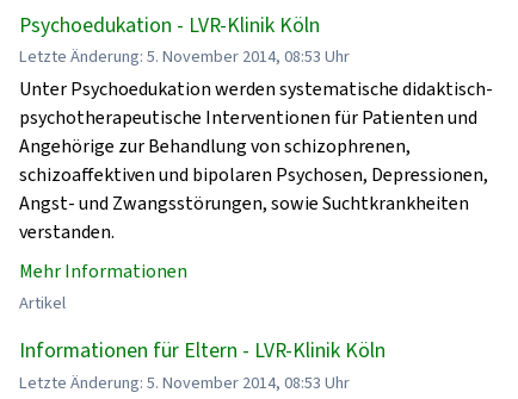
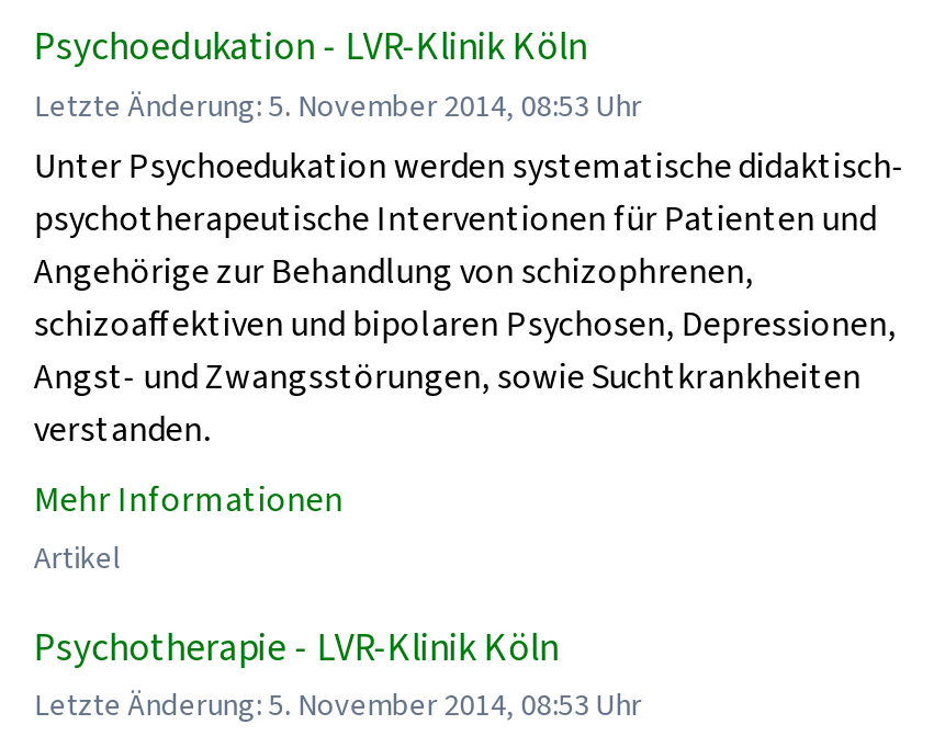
[20,336,386,365] Informationen für Eltern - LVR-Klinik Köln -> [34,621,558,673] Psychotherapie - LVR-Klinik Köln

